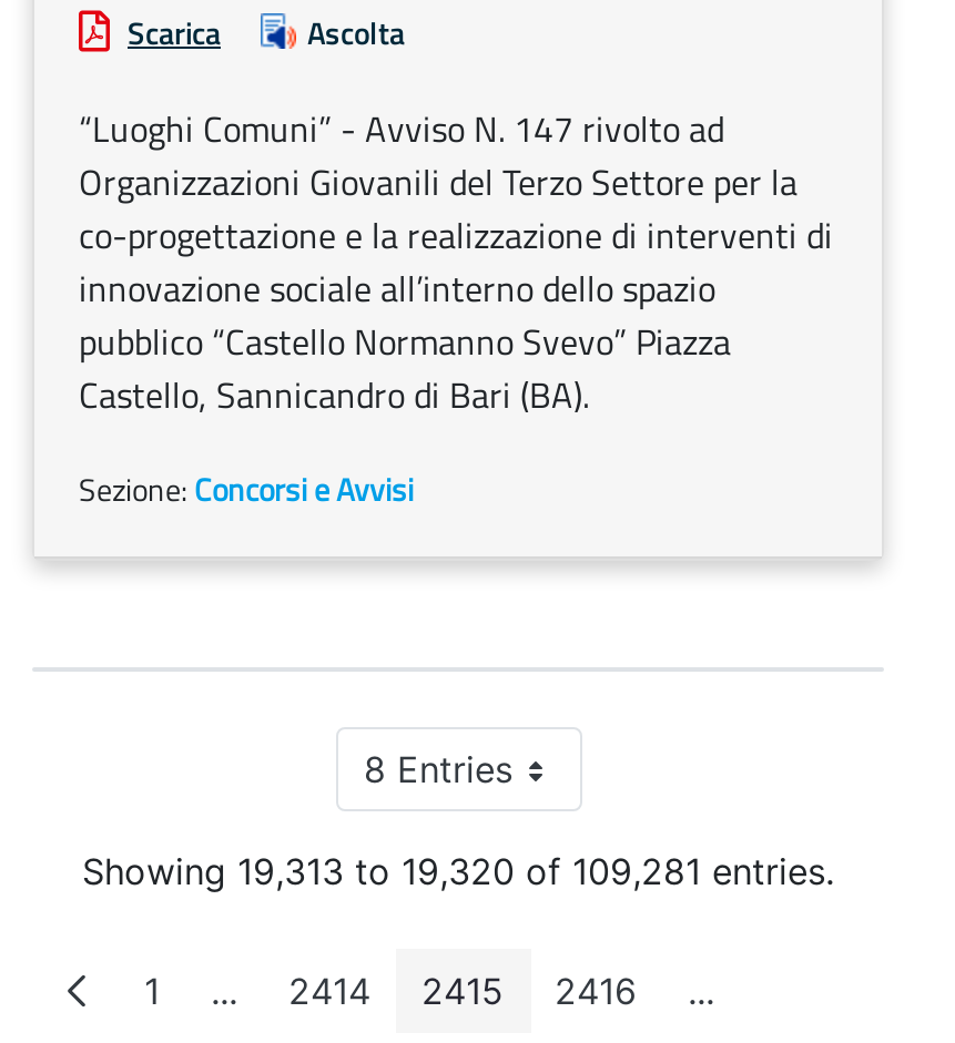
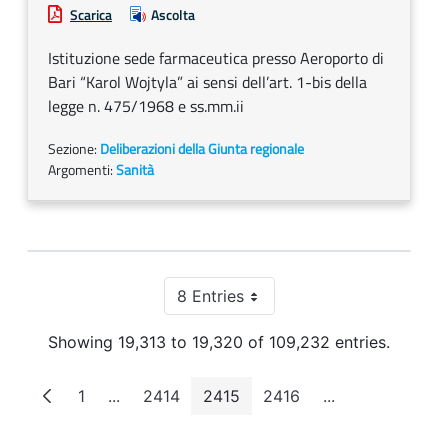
[79,102,833,421] “Luoghi Comuni” - Avviso N. 147 rivolto ad | Organizzazioni Giovanili del Terzo Settore per la | co-progettazione e la realizzazione di interventi di | innovazione sociale all’interno dello spazio | pubblico “Castello Normanno Svevo” Piazza | Castello, Sannicandro di Bari (BA). -> [48,46,384,118] Istituzione sede farmaceutica presso Aeroporto di | Bari “Karol Wojtyla” ai sensi dell’art. 1-bis della | legge n. 475/1968 e ss.mm.ii
[79,466,414,512] Sezione: Concorsi e Avvisi -> [48,138,304,180] Sezione: Deliberazioni della Giunta regionale | Argomenti: Sanità
[82,849,834,893] Showing 19,313 to 19,320 of 109,281 entries. -> [48,332,390,352] Showing 19,313 to 19,320 of 109,232 entries.

